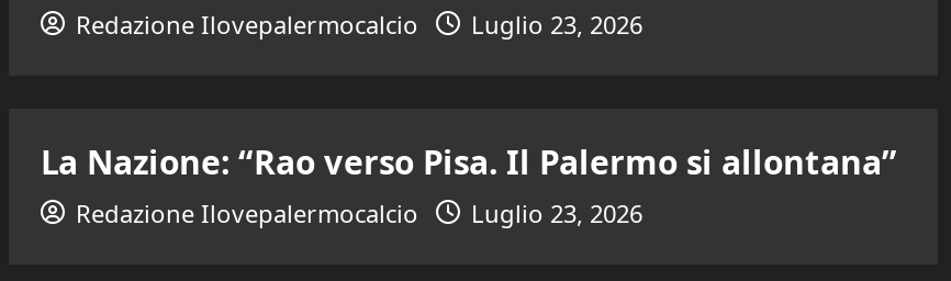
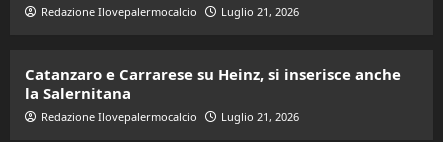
[76,9,642,42] Redazione Ilovepalermocalcio Luglio 23, 2026 -> [40,4,298,19] Redazione Ilovepalermocalcio Luglio 21, 2026
[41,141,897,185] La Nazione: “Rao verso Pisa. Il Palermo si allontana” -> [24,64,400,103] Catanzaro e Carrarese su Heinz, si inserisce anche | la Salernitana
[76,198,642,231] Redazione Ilovepalermocalcio Luglio 23, 2026 -> [40,109,298,124] Redazione Ilovepalermocalcio Luglio 21, 2026

